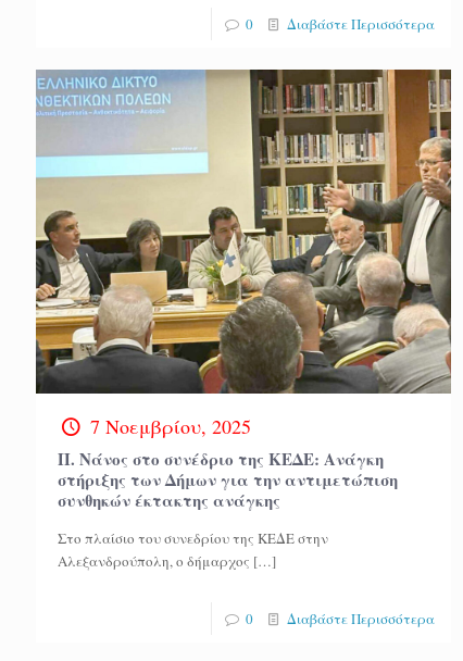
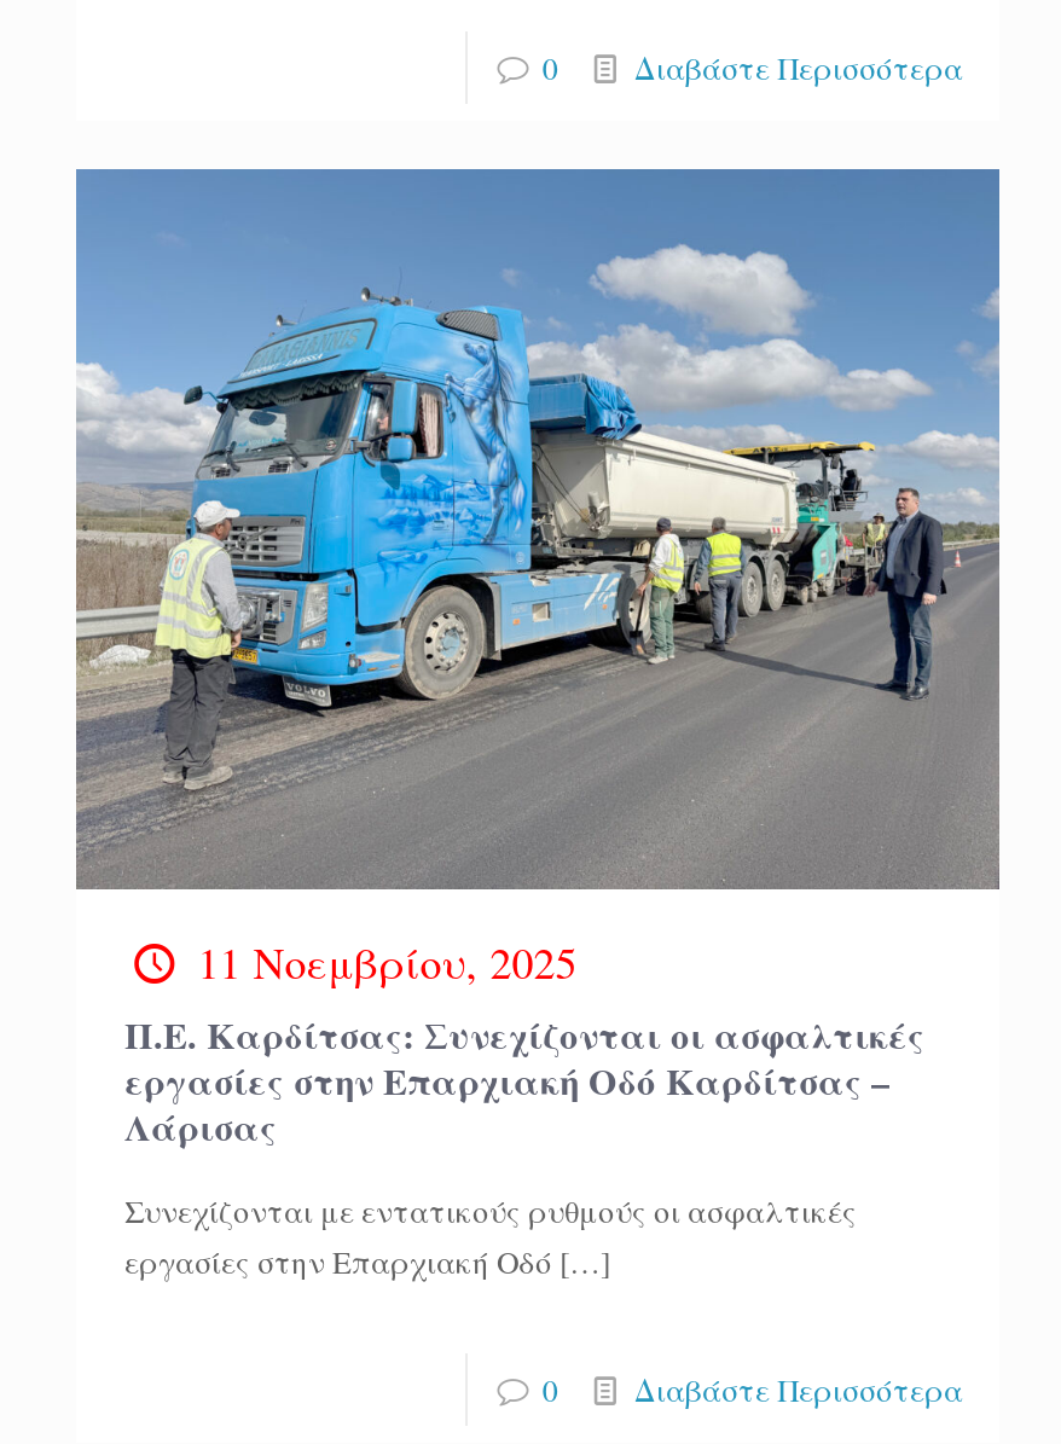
[35,68,452,512] [image] | 7 Νοεμβρίου, 2025 | Π. Νάνος στο συνέδριο της ΚΕΔΕ: Aνάγκη | στήριξης των Δήμων για την αντιμετώπιση | συνθηκών έκτακτης ανάγκης -> [74,167,1002,1153] [image] | 11 Νοεμβρίου, 2025 | Π.Ε. Καρδίτσας: Συνεχίζονται οι ασφαλτικές | εργασίες στην Επαρχιακή Οδό Καρδίτσας – | Λάρισας
[58,529,328,571] Στο πλαίσιο του συνεδρίου της ΚΕΔΕ στην | Αλεξανδρούπολη, ο δήμαρχος […] -> [124,1190,857,1284] Συνεχίζονται με εντατικούς ρυθμούς οι ασφαλτικές | εργασίες στην Επαρχιακή Οδό […]

